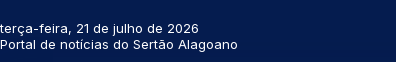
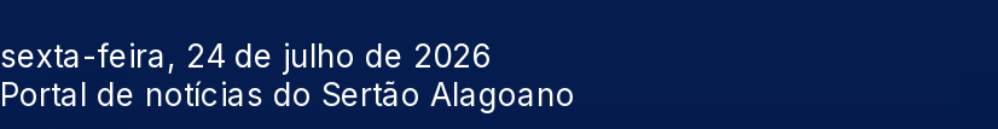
[0,20,199,36] terça-feira, 21 de julho de 2026 -> [0,36,491,75] sexta-feira, 24 de julho de 2026

